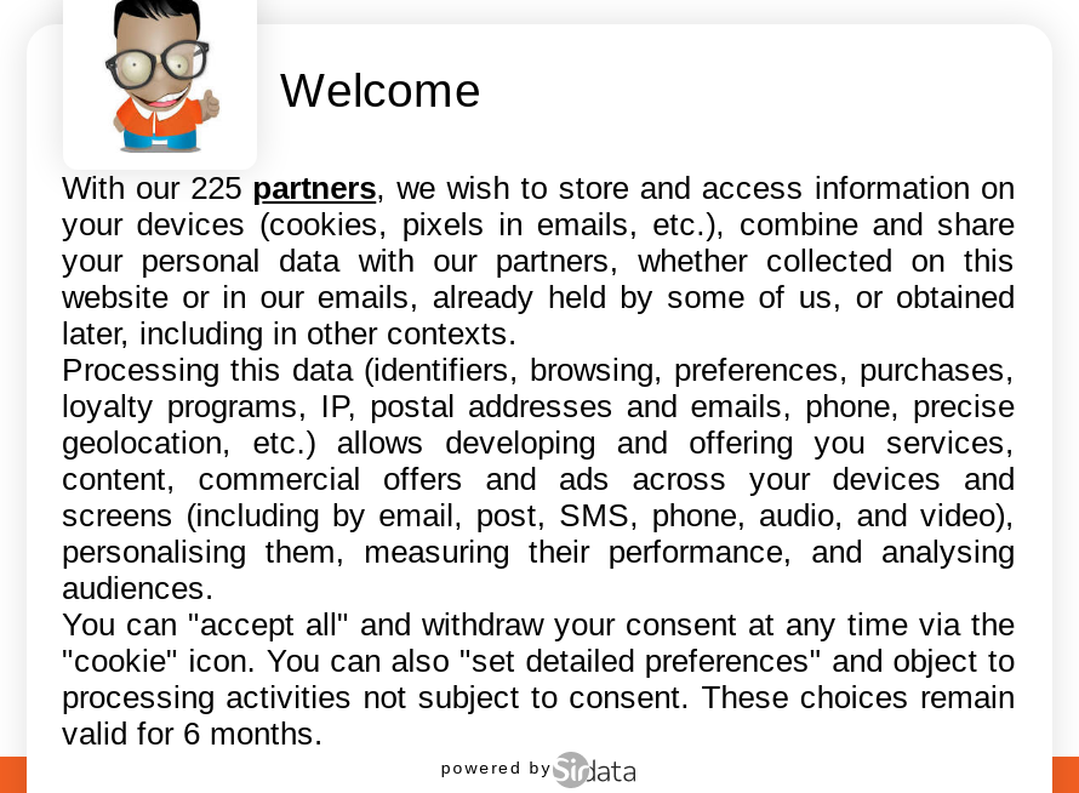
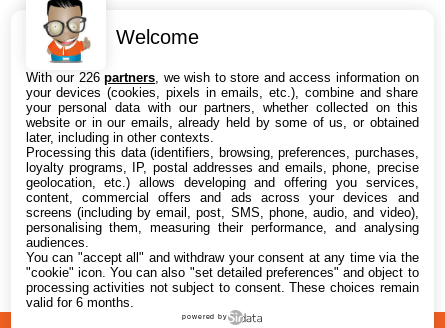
[62,169,1015,205] With our 225 partners, we wish to store and access information on -> [25,69,418,84] With our 226 partners, we wish to store and access information on

